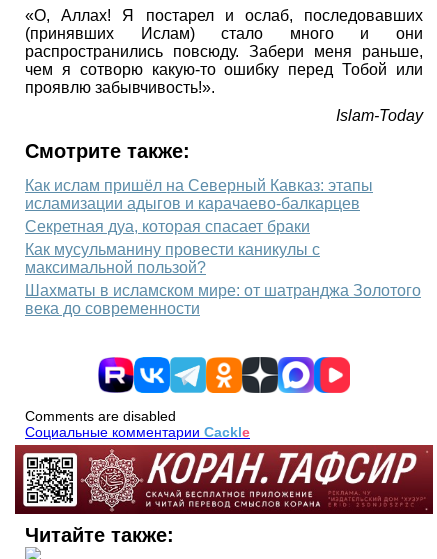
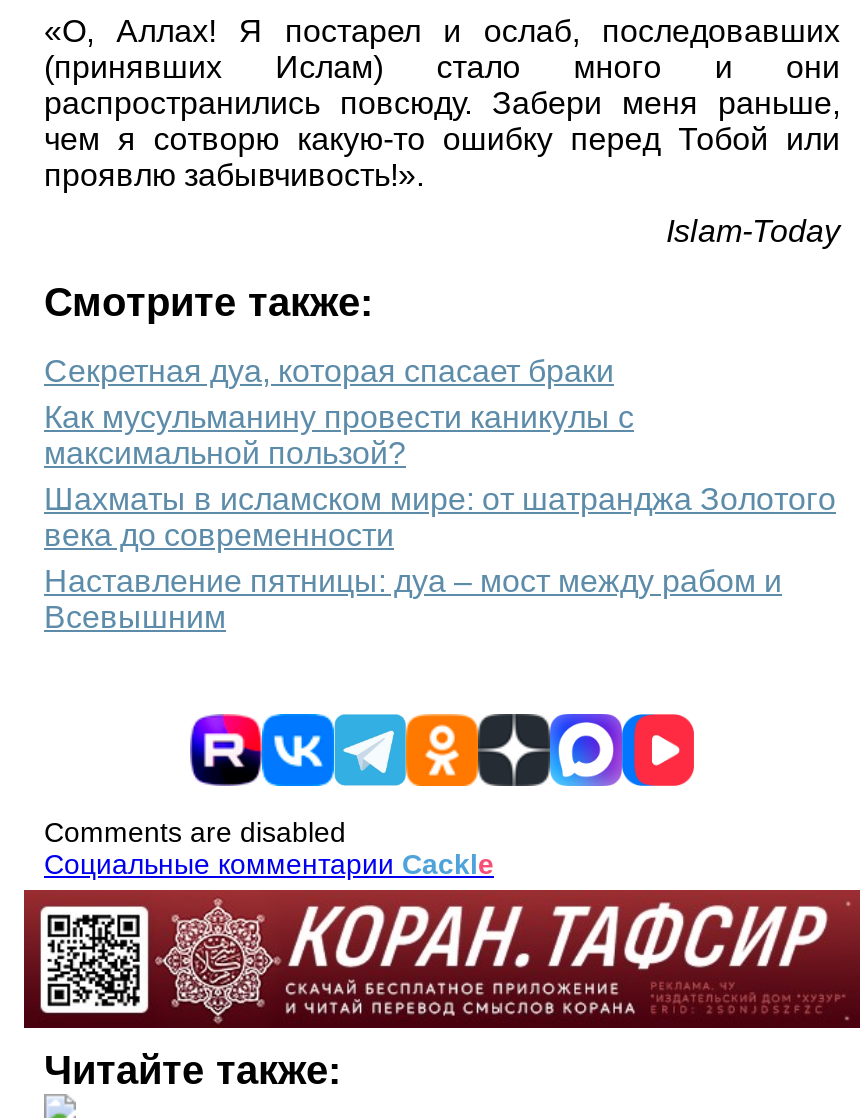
[25,177,373,212] Как ислам пришёл на Северный Кавказ: этапы | исламизации адыгов и карачаево‑балкарцев -> none
moved [25,218,421,317] -> [44,353,836,551]: Секретная дуа, которая спасает браки | Как мусульманину провести каникулы с | максимальной пользой? | Шахматы в исламском мире: от шатранджа Золотого | века до современности
none -> [44,563,782,633] Наставление пятницы: дуа – мост между рабом и | Всевышним

